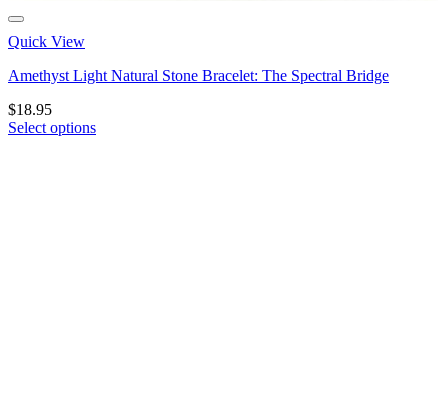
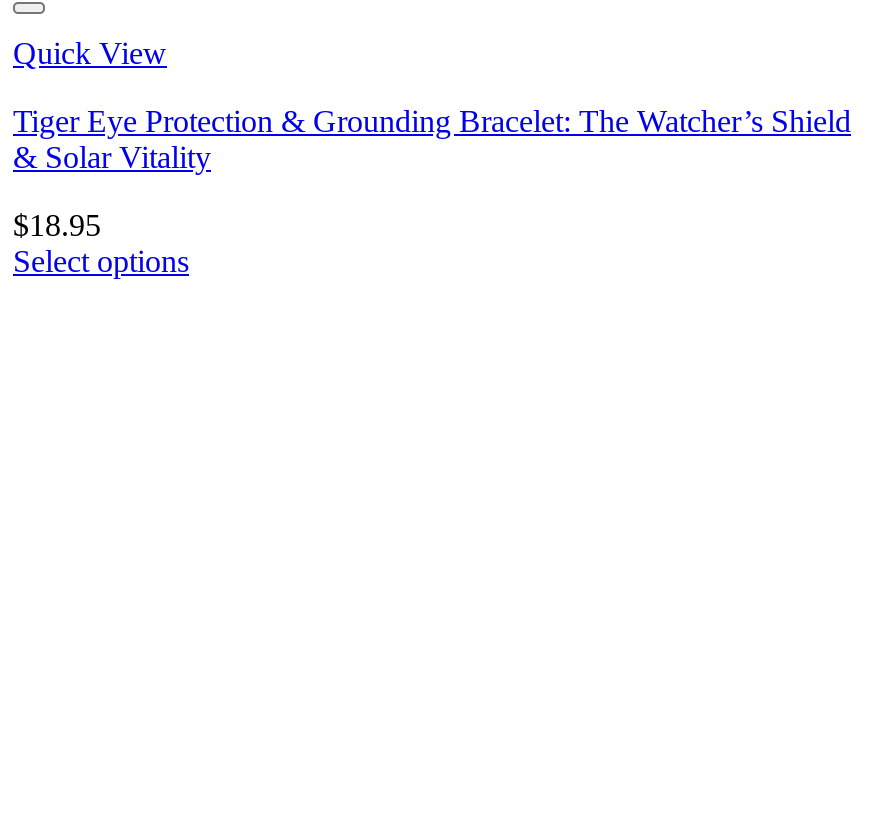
[8,67,389,84] Amethyst Light Natural Stone Bracelet: The Spectral Bridge -> [13,104,851,174] Tiger Eye Protection & Grounding Bracelet: The Watcher’s Shield | & Solar Vitality

